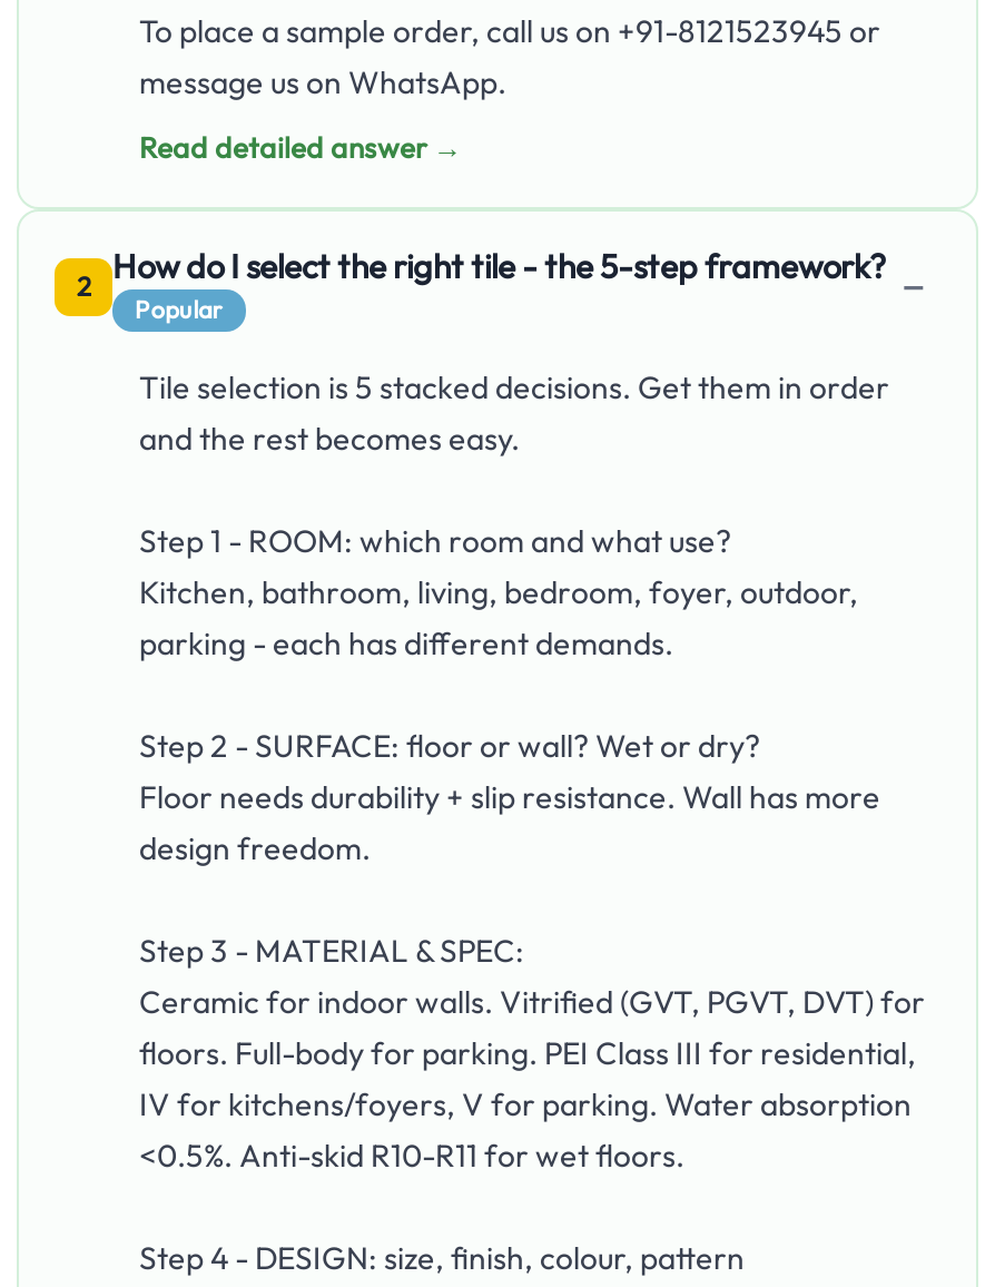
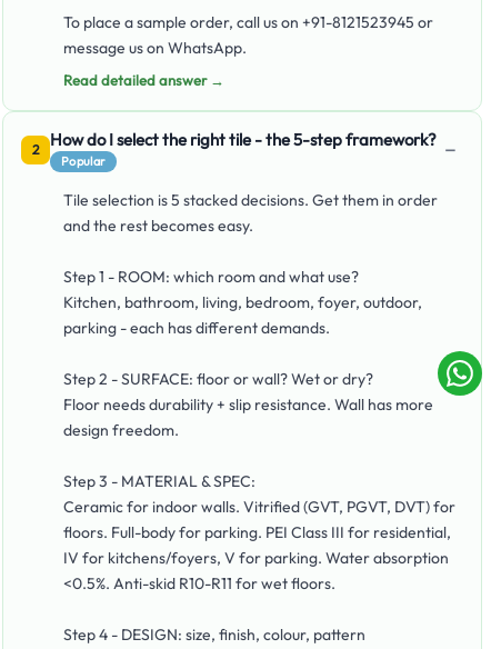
none -> [437,350,483,397] [image]

